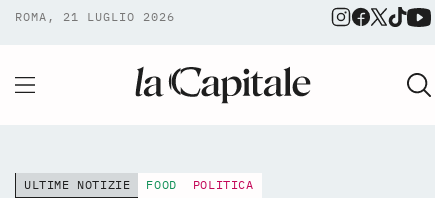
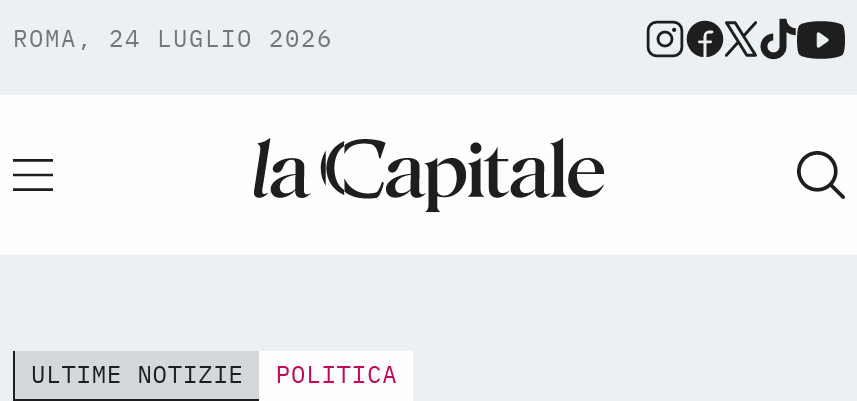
[15,9,175,24] ROMA, 21 LUGLIO 2026 -> [13,23,333,53] ROMA, 24 LUGLIO 2026
[146,177,177,192] FOOD -> none

